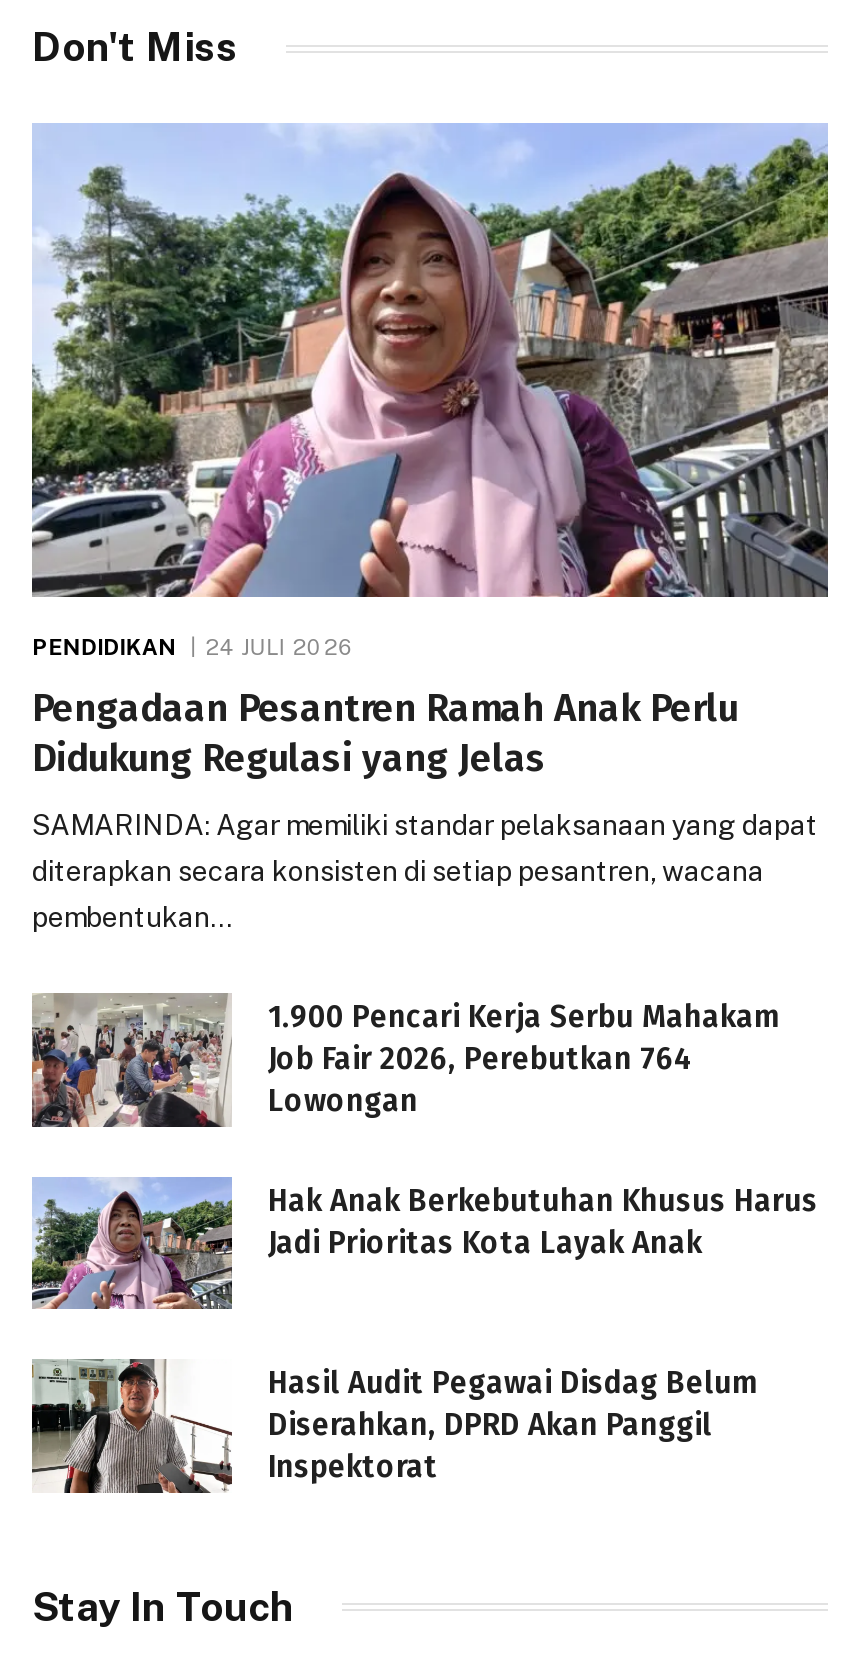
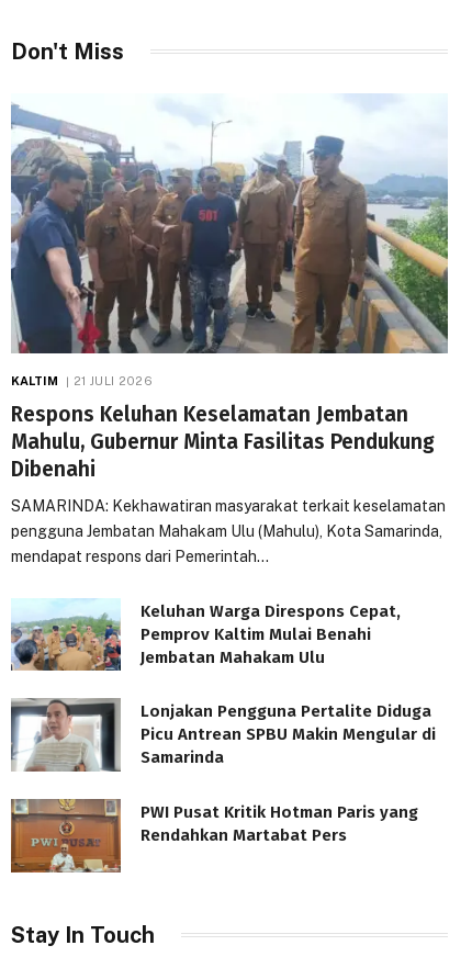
[30,122,830,659] [image] | PENDIDIKAN | 24 JULI 2026 -> [10,94,448,387] [image] | KALTIM | 21 JULI 2026
[32,685,738,781] Pengadaan Pesantren Ramah Anak Perlu | Didukung Regulasi yang Jelas -> [11,401,435,481] Respons Keluhan Keselamatan Jembatan | Mahulu, Gubernur Minta Fasilitas Pendukung | Dibenahi
[32,809,818,933] SAMARINDA: Agar memiliki standar pelaksanaan yang dapat | diterapkan secara konsisten di setiap pesantren, wacana | pembentukan… -> [11,497,446,565] SAMARINDA: Kekhawatiran masyarakat terkait keselamatan | pengguna Jembatan Mahakam Ulu (Mahulu), Kota Samarinda, | mendapat respons dari Pemerintah…
[30,998,778,1128] [image] | 1.900 Pencari Kerja Serbu Mahakam | Job Fair 2026, Perebutkan 764 | Lowongan -> [11,598,401,672] [image] | Keluhan Warga Direspons Cepat, | Pemprov Kaltim Mulai Benahi | Jembatan Mahakam Ulu
[32,1176,818,1310] [image] | Hak Anak Berkebutuhan Khusus Harus | Jadi Prioritas Kota Layak Anak -> [10,697,436,772] [image] | Lonjakan Pengguna Pertalite Diduga | Picu Antrean SPBU Makin Mengular di | Samarinda
[30,1360,756,1494] [image] | Hasil Audit Pegawai Disdag Belum | Diserahkan, DPRD Akan Panggil | Inspektorat -> [10,798,418,874] [image] | PWI Pusat Kritik Hotman Paris yang | Rendahkan Martabat Pers

